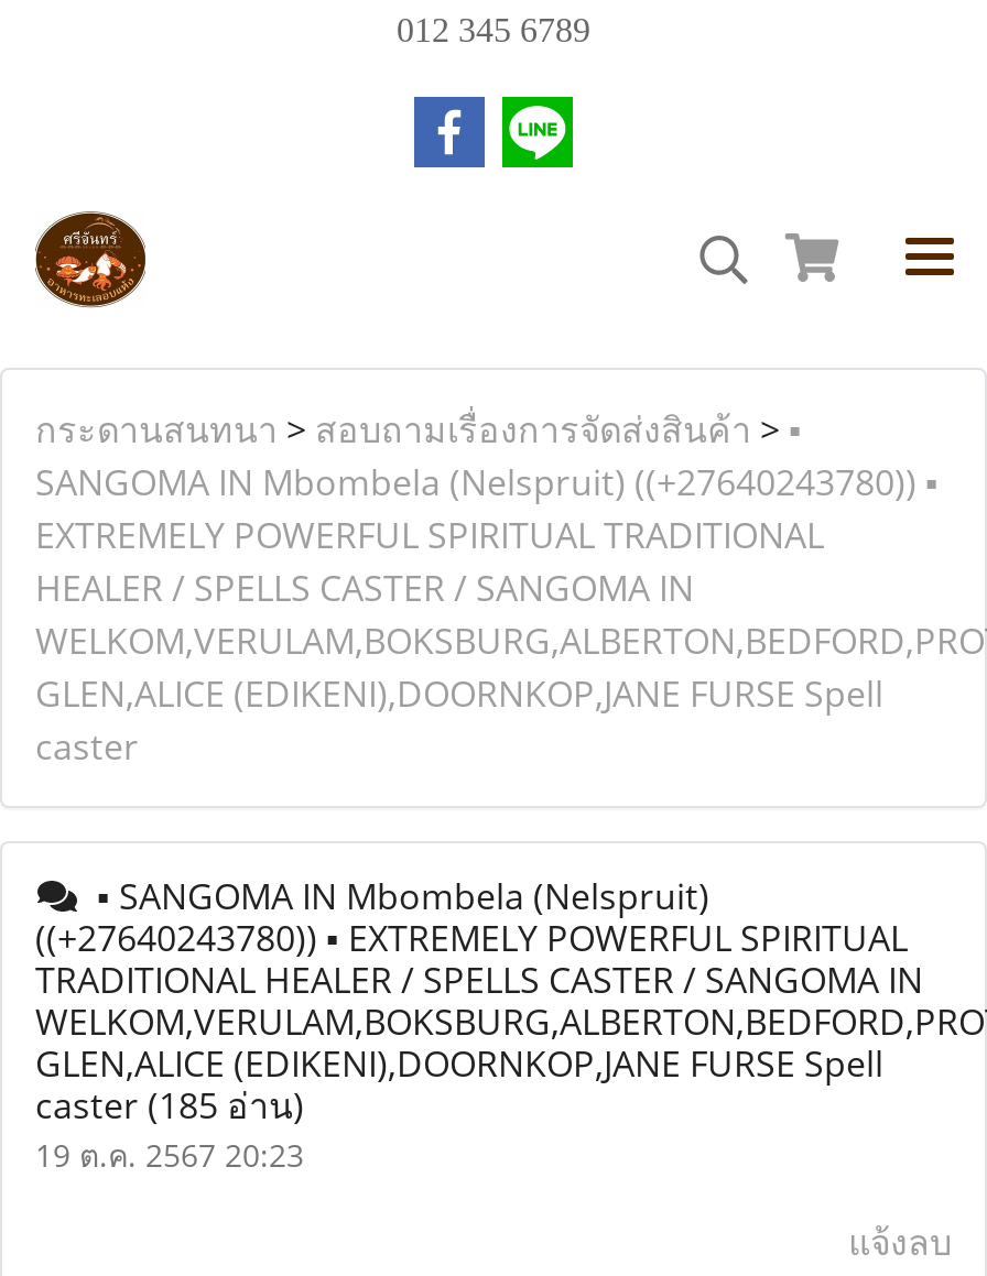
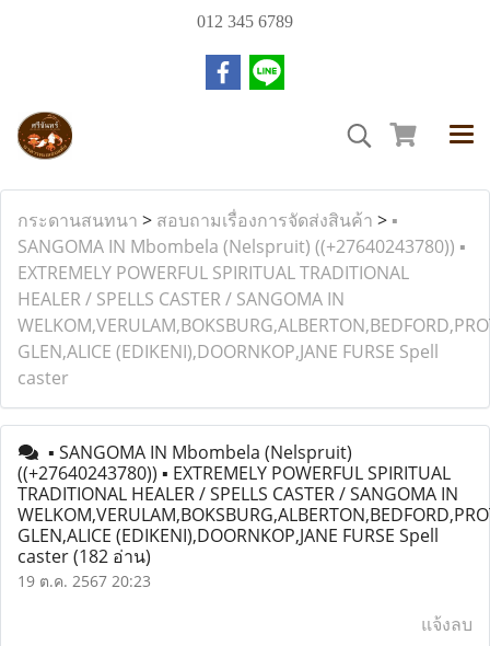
[35,1081,304,1130] caster (185 อ่าน) -> [17,544,151,568] caster (182 อ่าน)

